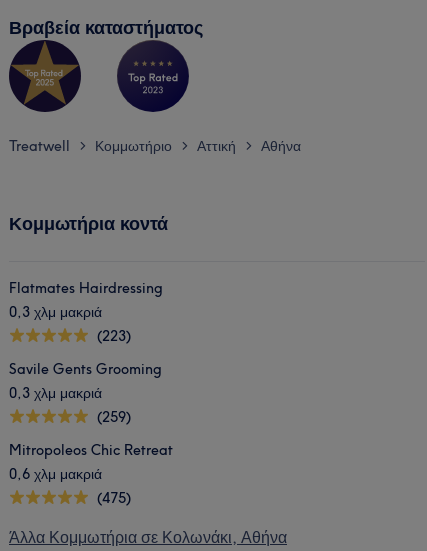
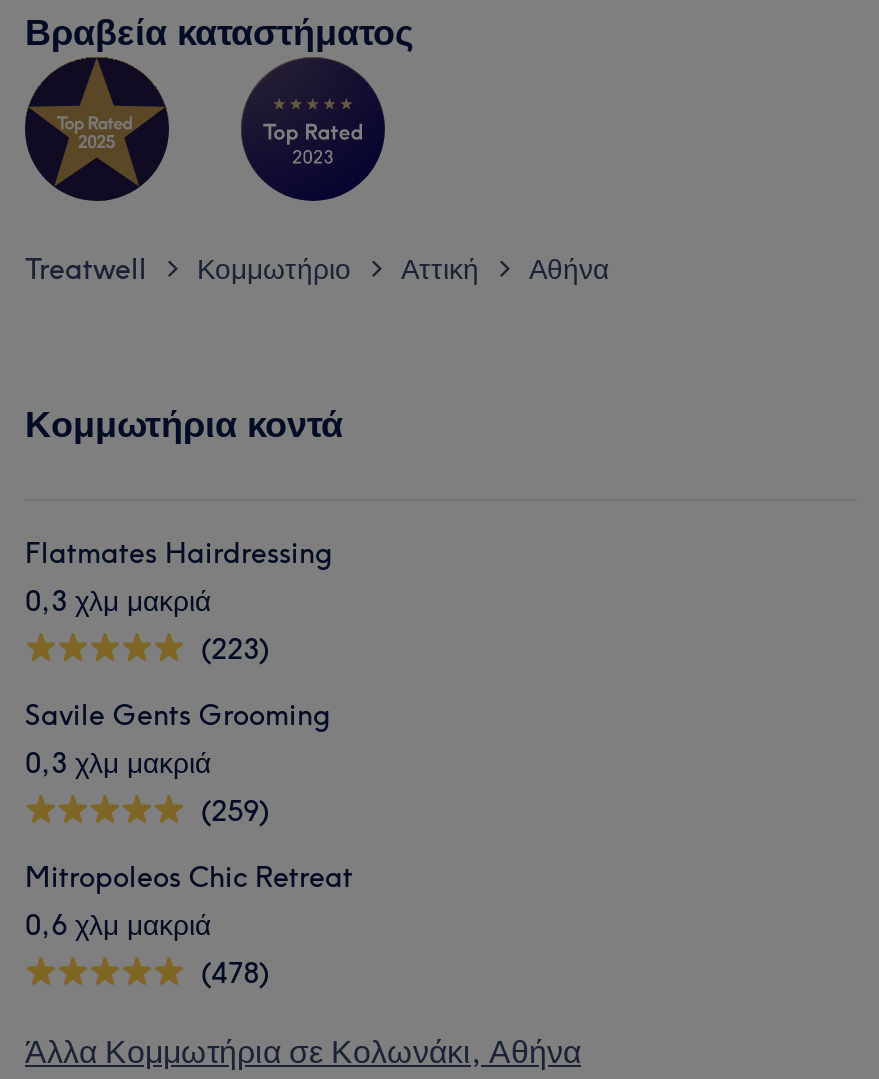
[97,489,131,507] (475) -> [201,955,269,991] (478)

